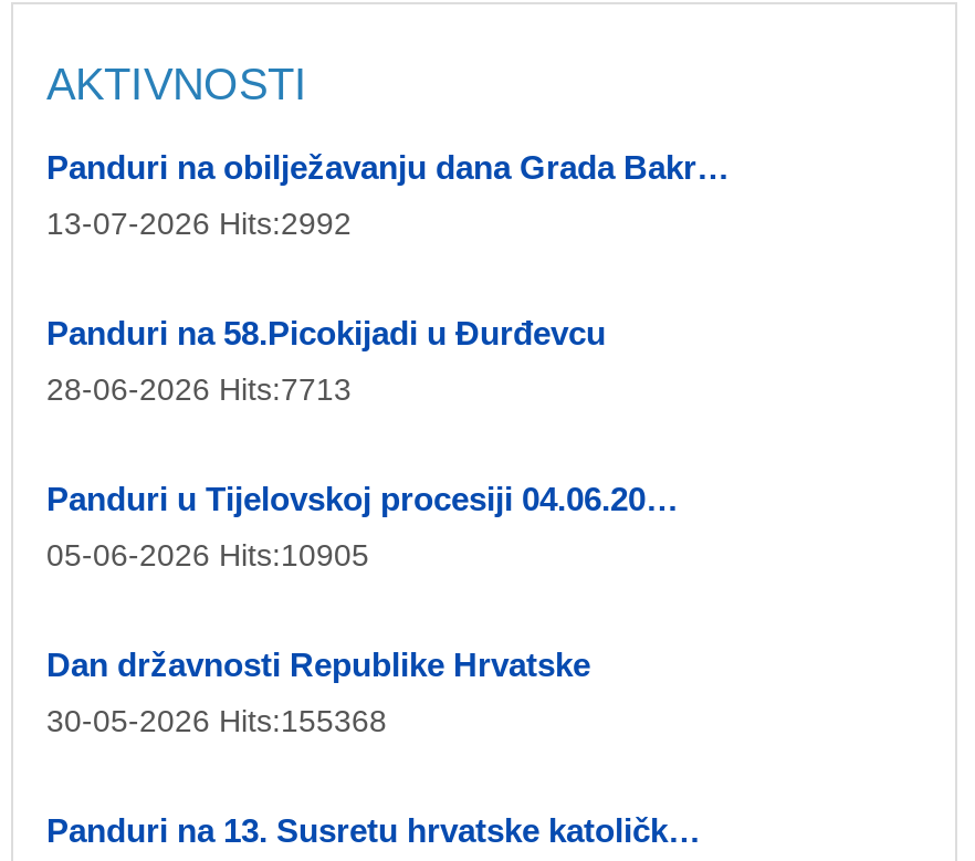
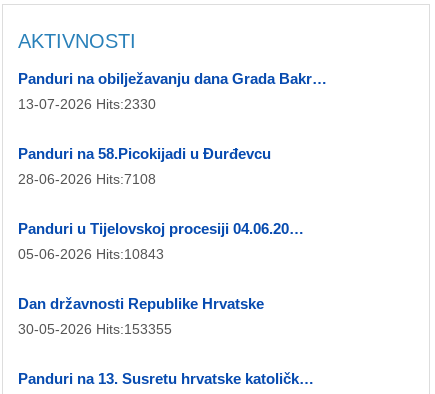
[46,206,352,241] 13-07-2026 Hits:2992 -> [18,96,156,112] 13-07-2026 Hits:2330
[46,371,352,407] 28-06-2026 Hits:7713 -> [18,171,156,187] 28-06-2026 Hits:7108
[46,537,369,573] 05-06-2026 Hits:10905 -> [18,246,164,262] 05-06-2026 Hits:10843
[46,703,387,738] 30-05-2026 Hits:155368 -> [18,321,172,337] 30-05-2026 Hits:153355

